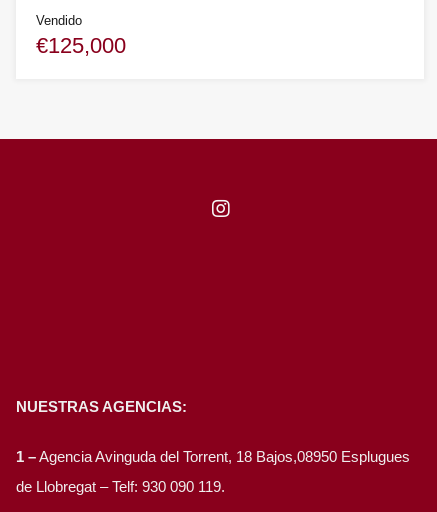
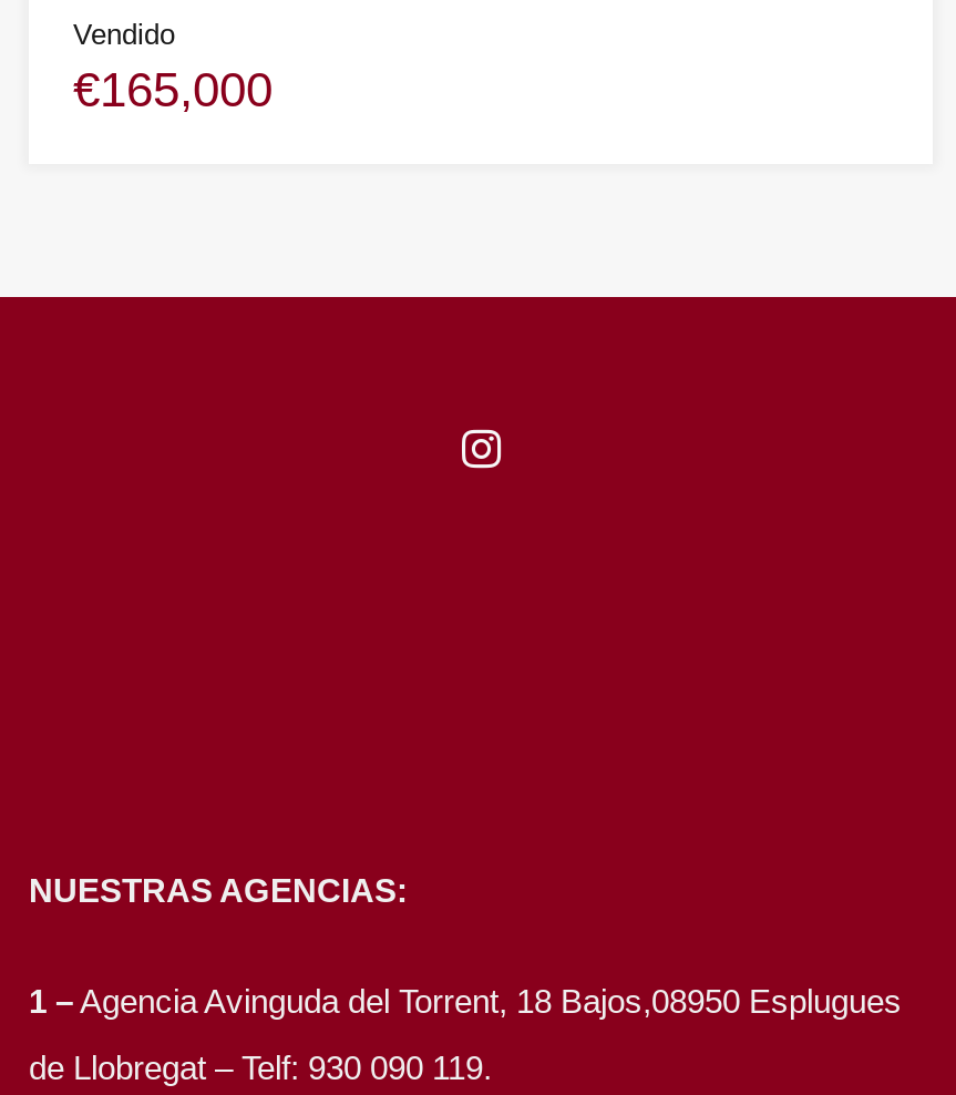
[36,33,126,58] €125,000 -> [73,62,273,117] €165,000

